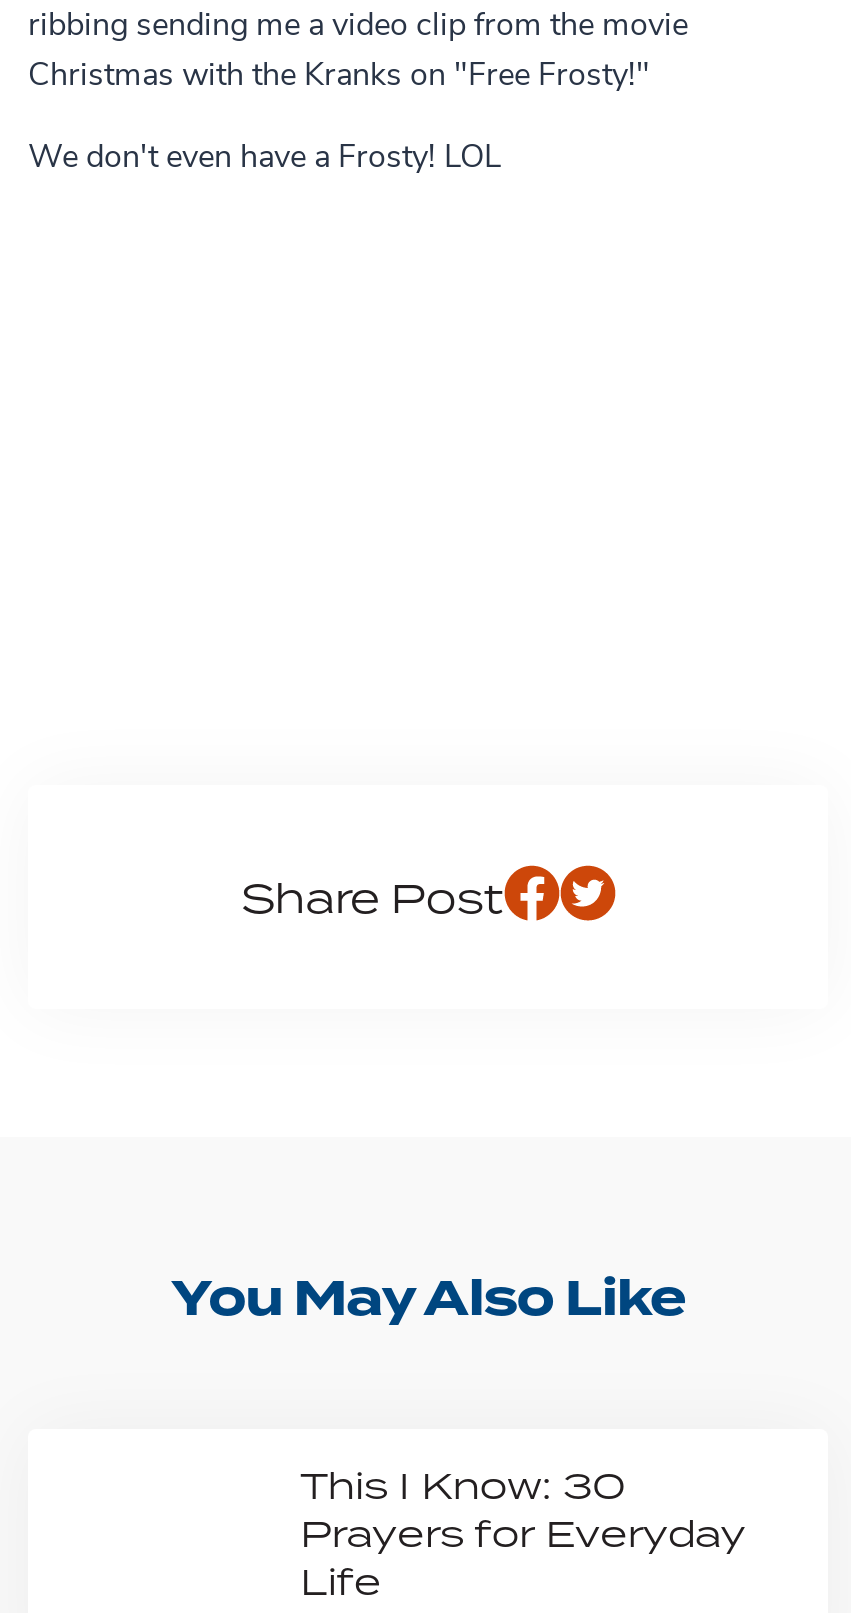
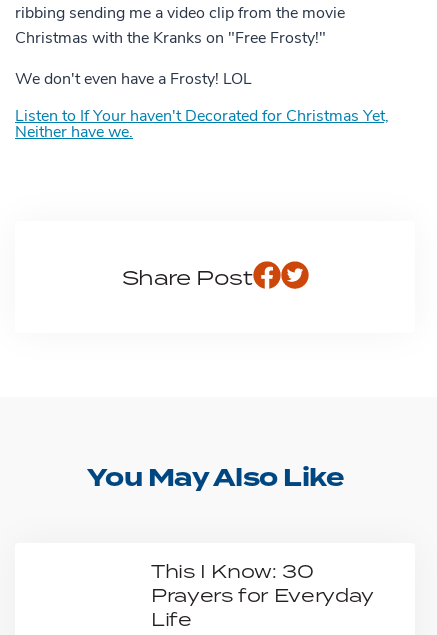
none -> [15,109,389,141] Listen to If Your haven't Decorated for Christmas Yet, | Neither have we.

